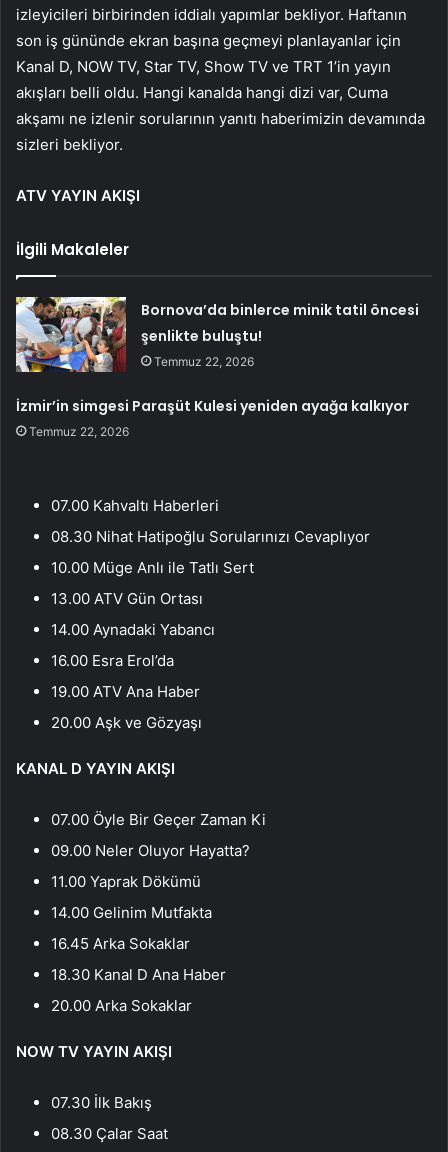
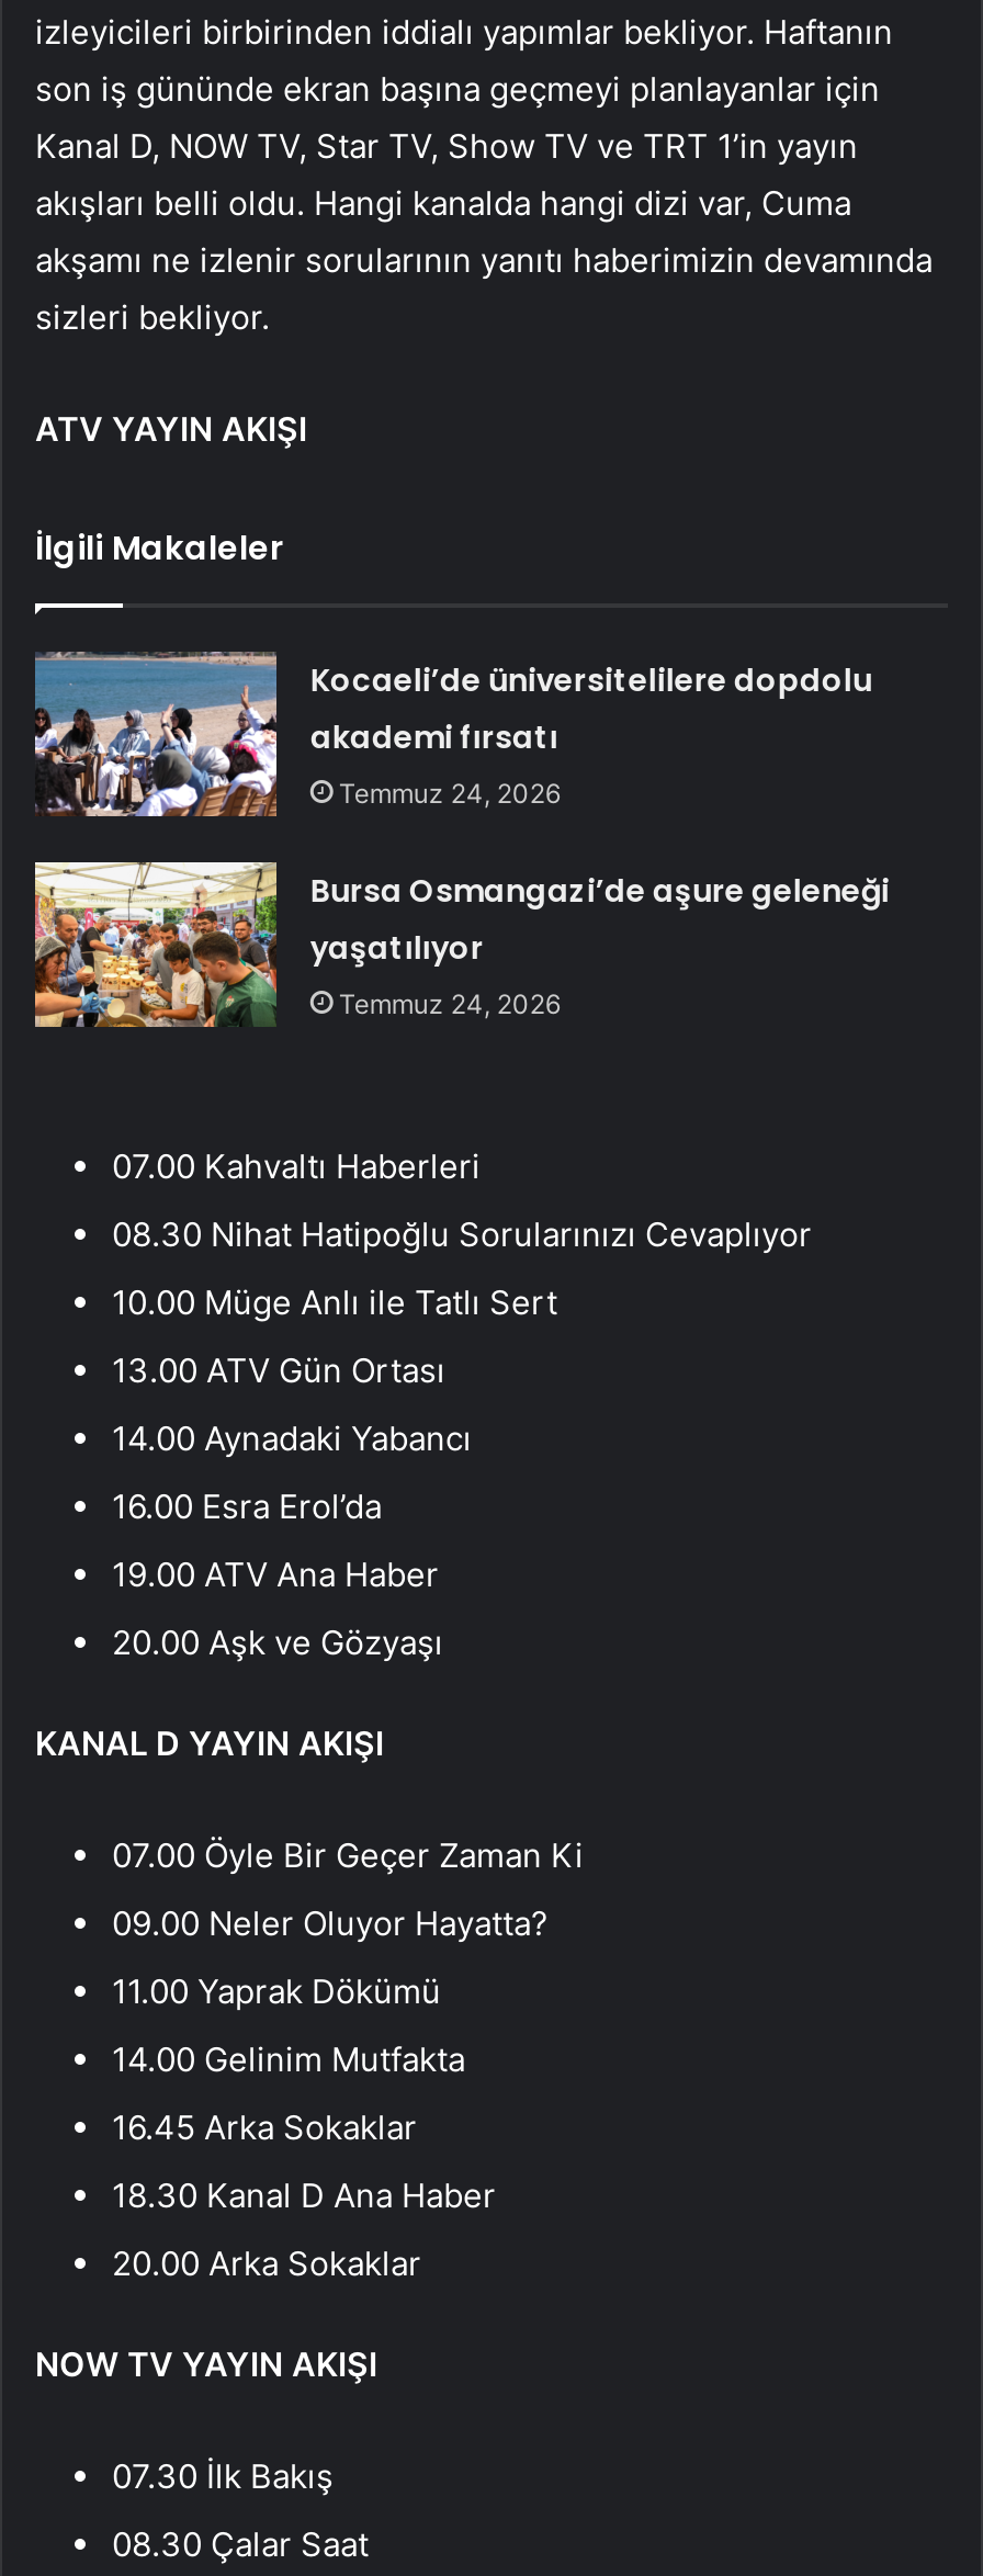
[15,296,419,373] [image] | Bornova’da binlerce minik tatil öncesi | şenlikte buluştu! | Temmuz 22, 2026 -> [33,649,872,818] [image] | Kocaeli’de üniversitelilere dopdolu | akademi fırsatı | Temmuz 24, 2026
[16,396,409,439] İzmir’in simgesi Paraşüt Kulesi yeniden ayağa kalkıyor | Temmuz 22, 2026 -> [310,869,889,1021] Bursa Osmangazi’de aşure geleneği | yaşatılıyor | Temmuz 24, 2026

